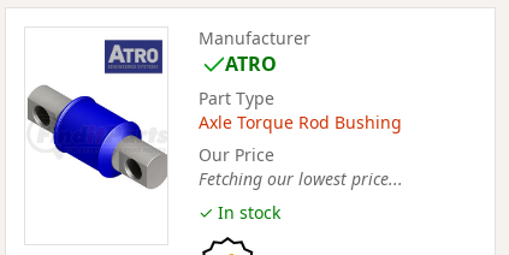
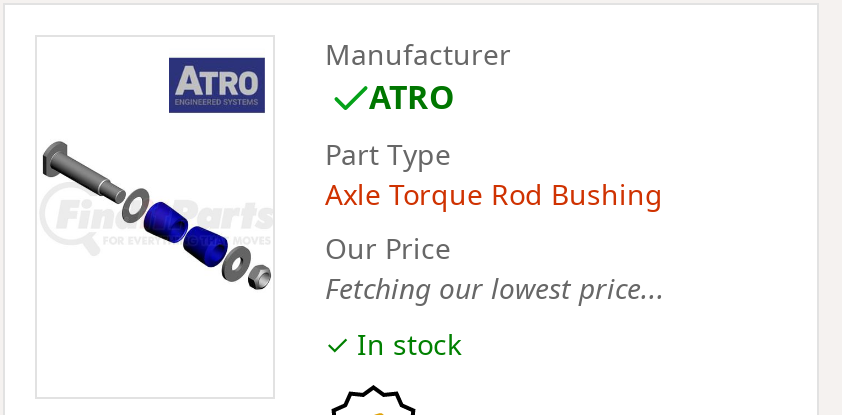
[26,84,168,190] [image] -> [41,133,273,305] [image]

